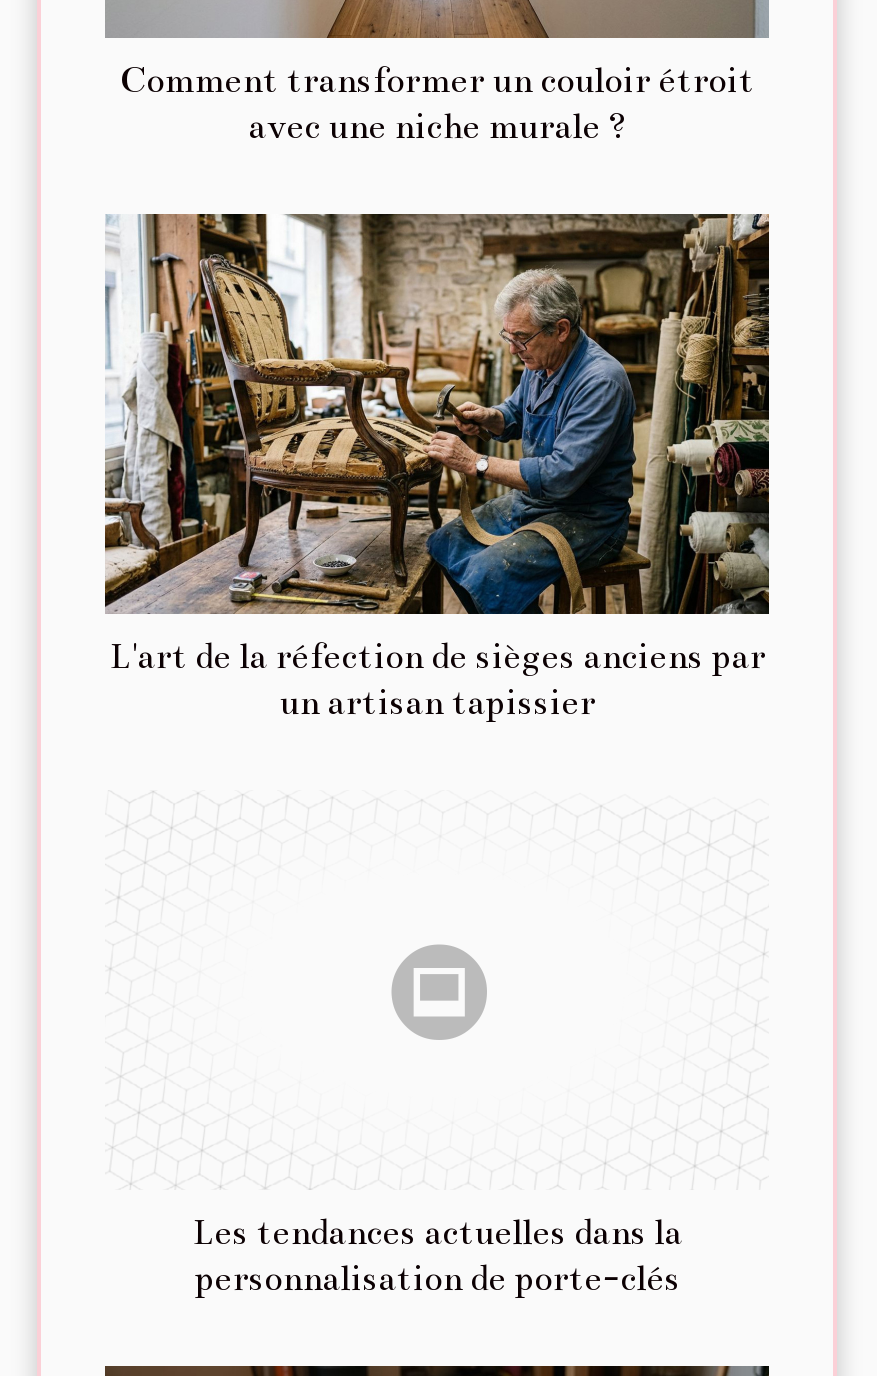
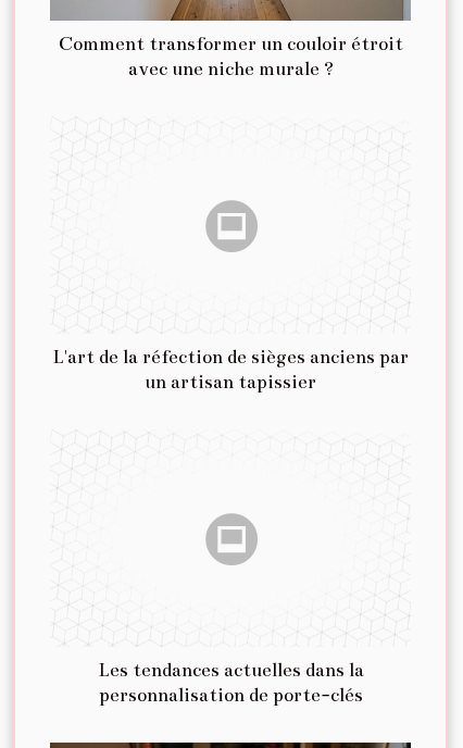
[103,212,771,616] [image] -> none

